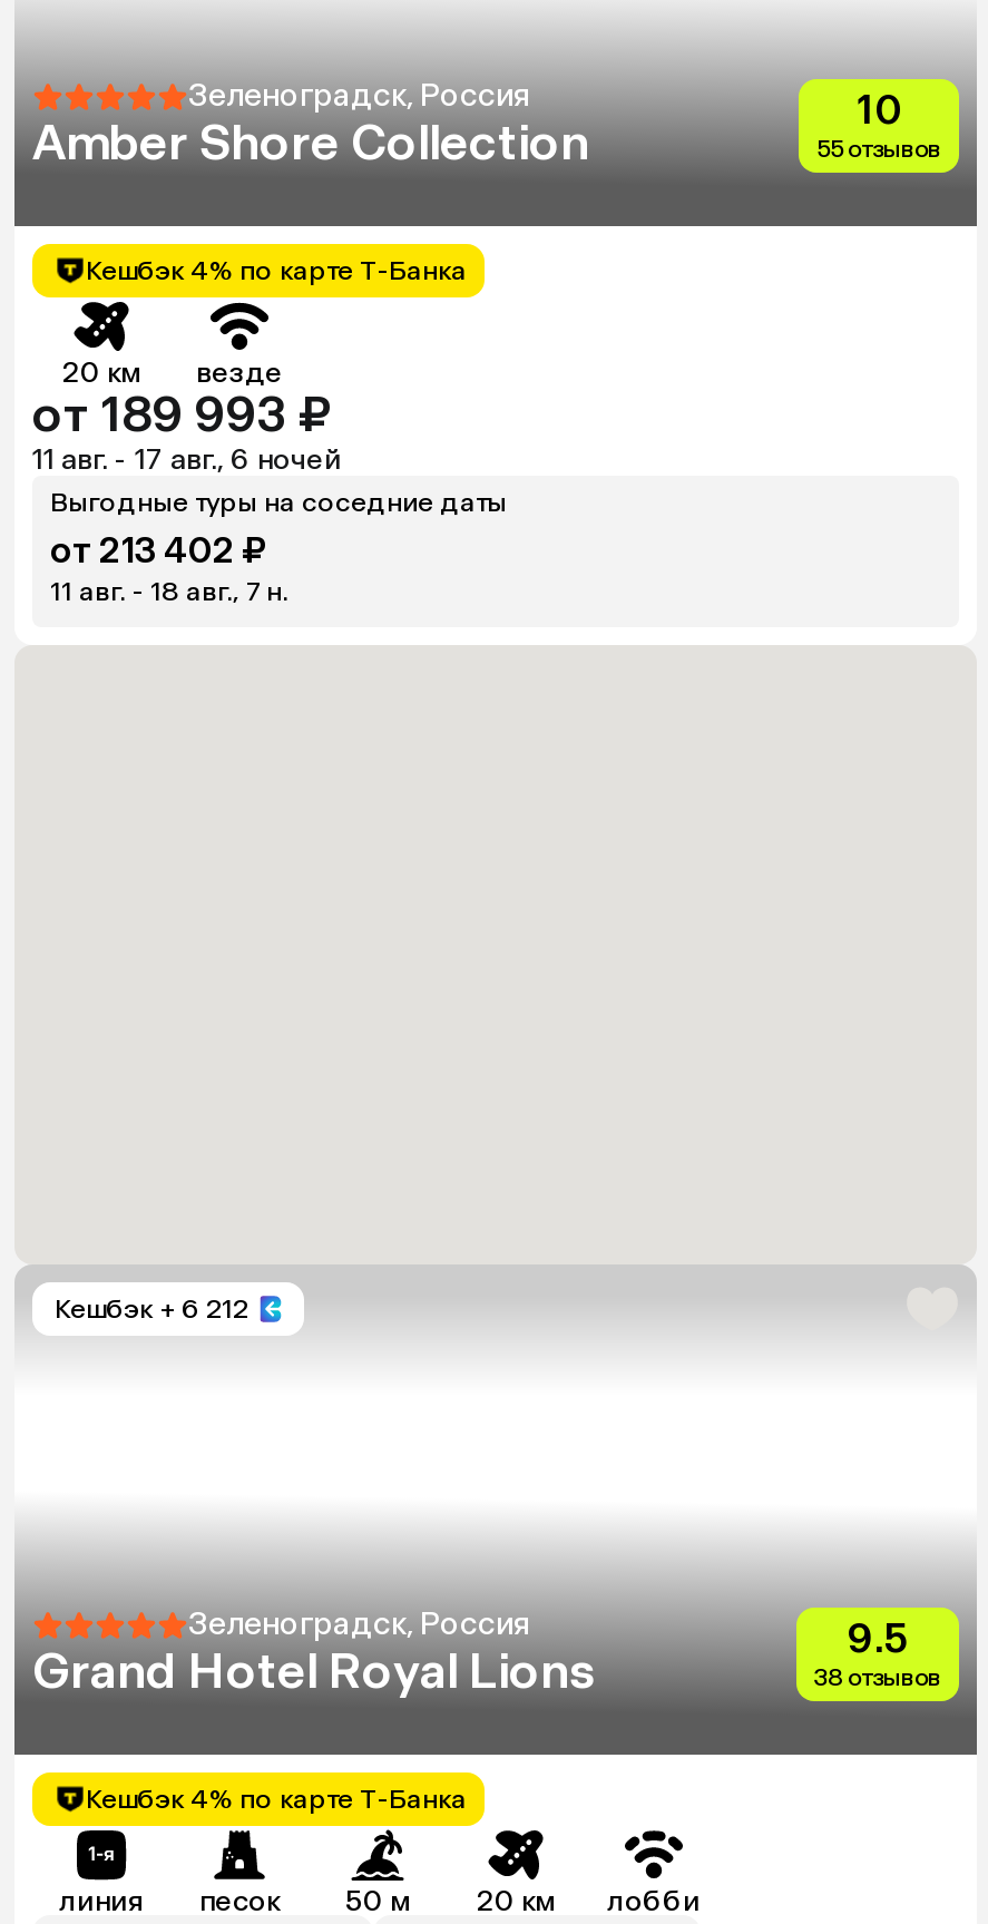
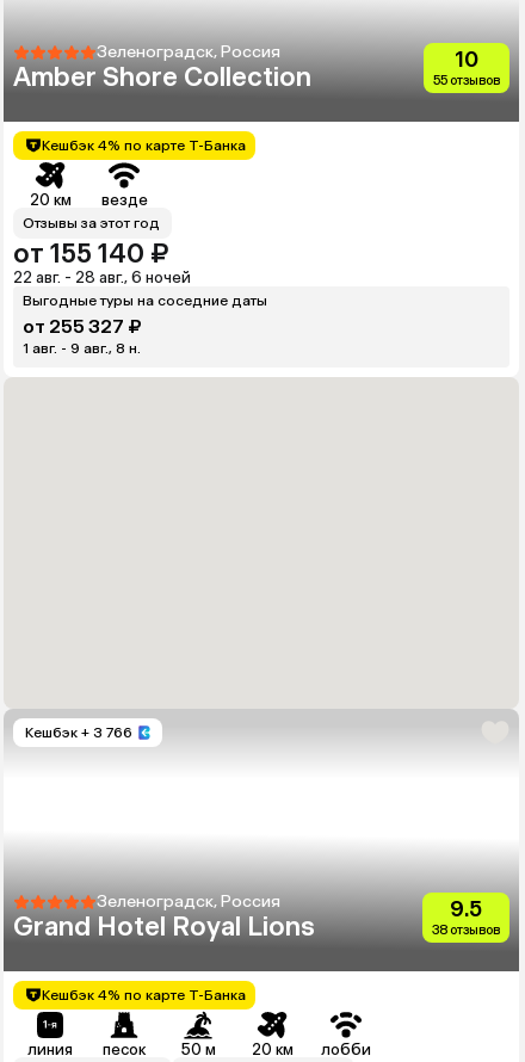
[32,384,342,476] от 189 993 ₽ | 11 авг. - 17 авг., 6 ночей -> [13,215,191,286] Отзывы за этот год | от 155 140 ₽ | 22 авг. - 28 авг., 6 ночей
[50,529,268,572] от 213 402 ₽ -> [23,315,142,338] от 255 327 ₽
[50,576,288,607] 11 авг. - 18 авг., 7 н. -> [23,340,141,357] 1 авг. - 9 авг., 8 н.
[55,1293,248,1325] Кешбэк + 6 212 -> [25,724,132,741] Кешбэк + 3 766

